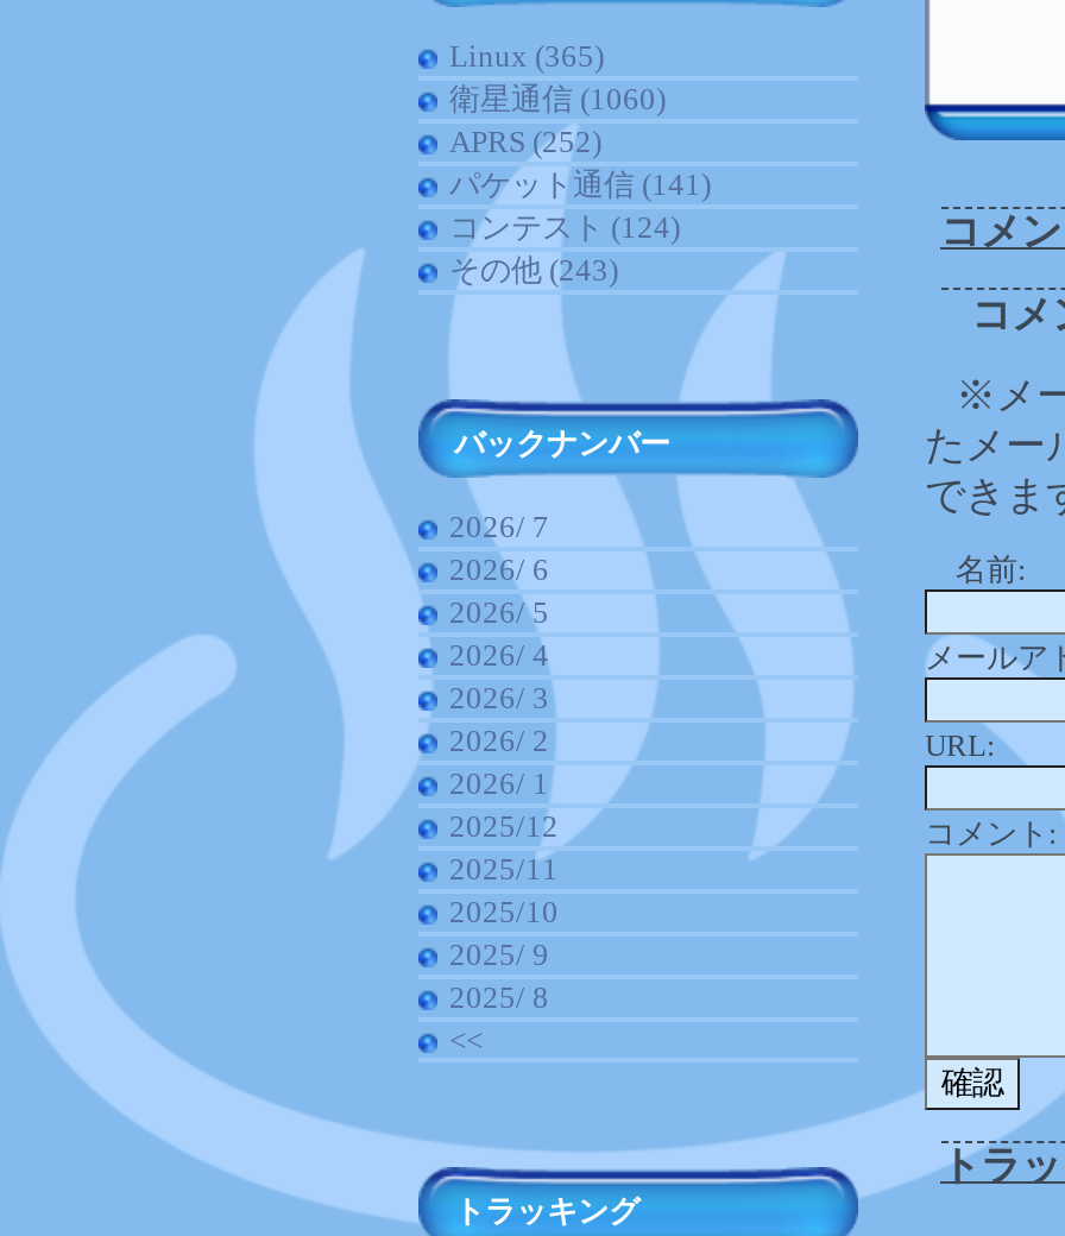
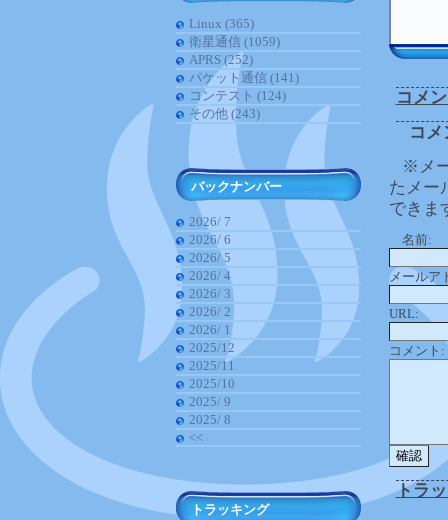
[449,80,666,116] 衛星通信 (1060) -> [189,34,280,49] 衛星通信 (1059)

